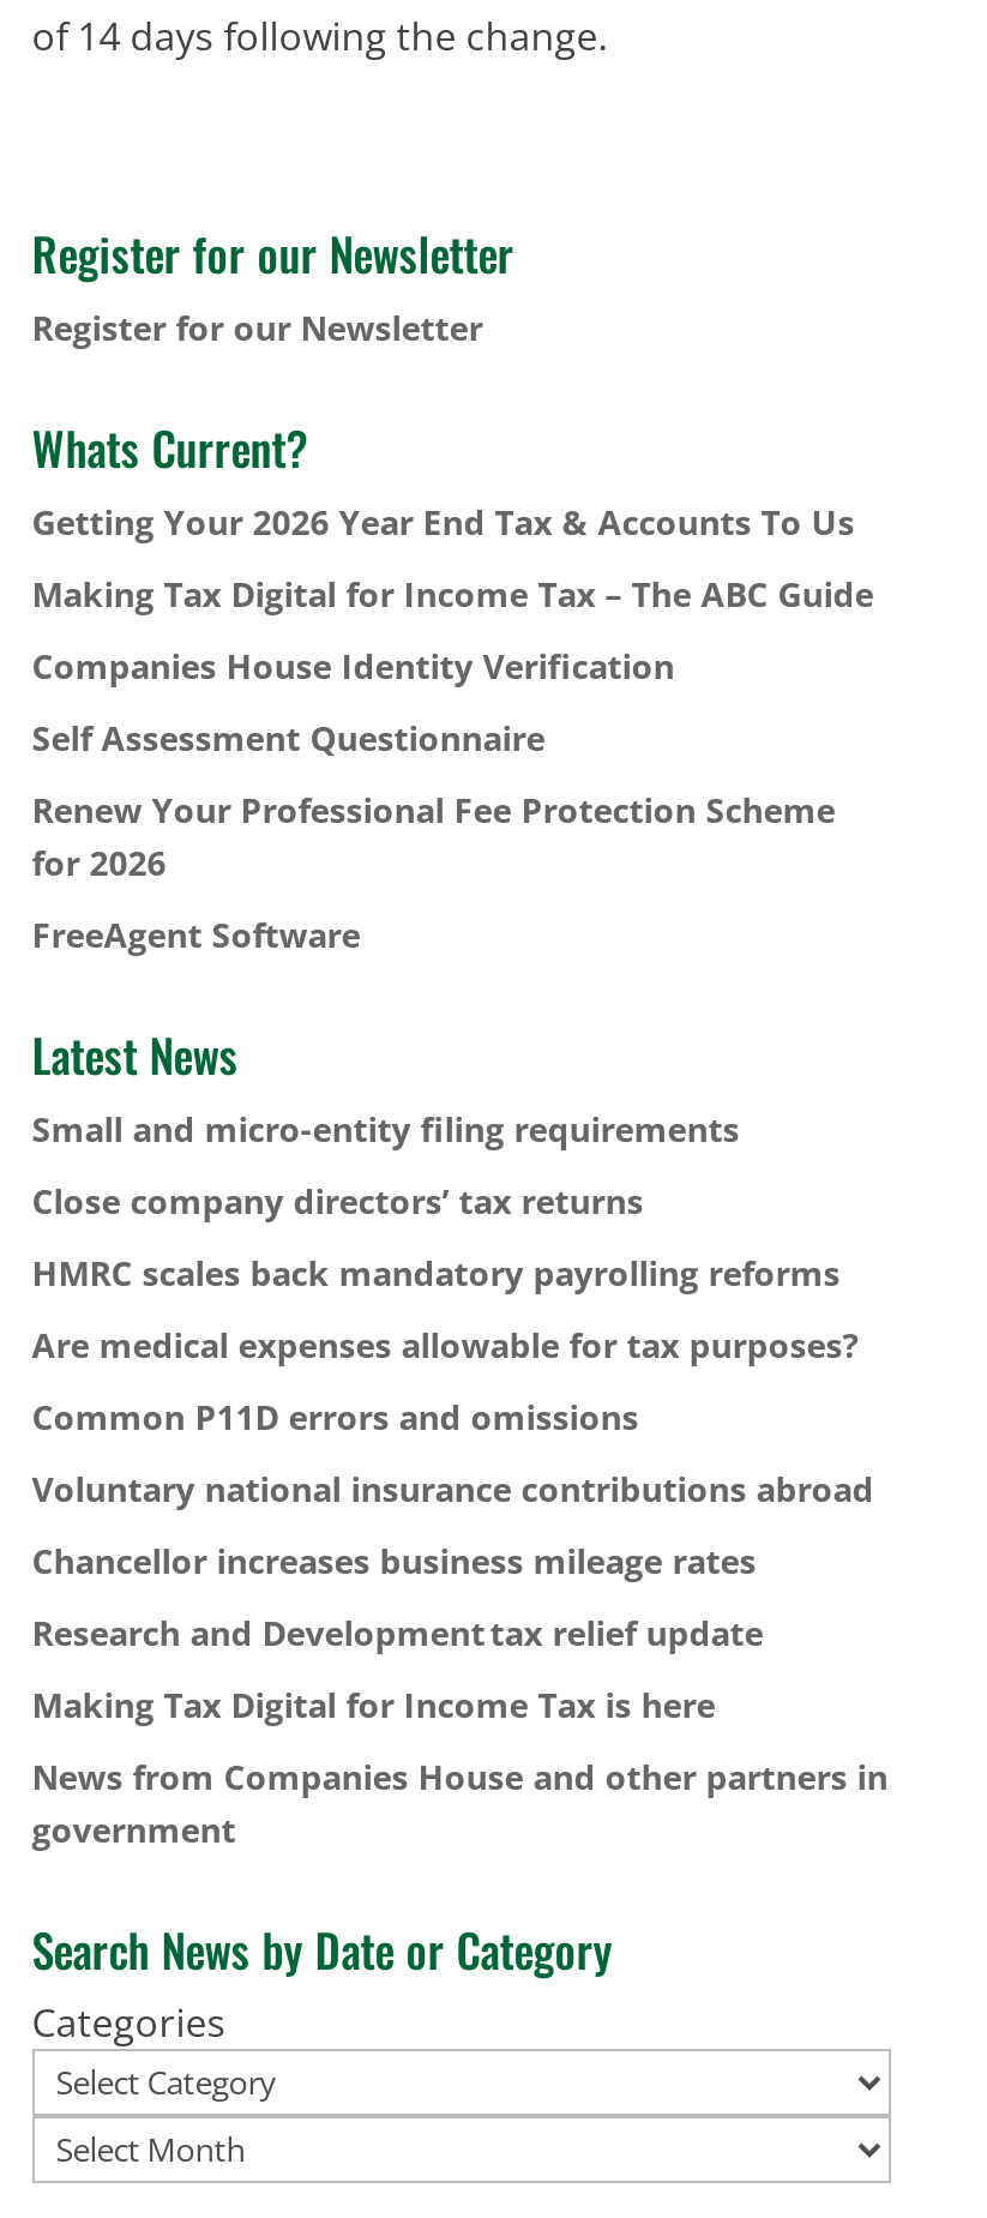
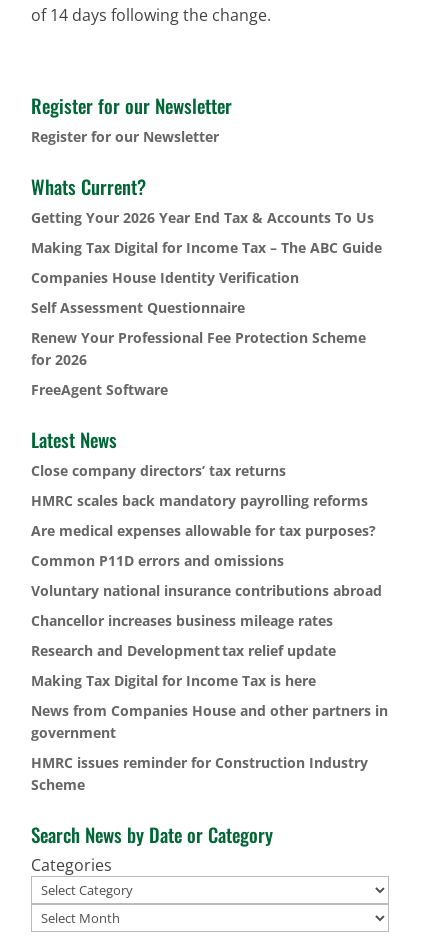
[32,1106,739,1152] Small and micro-entity filing requirements -> none
moved [32,1178,888,1852] -> [31,461,388,742]: Close company directors’ tax returns | HMRC scales back mandatory payrolling reforms | Are medical expenses allowable for tax purposes? | ... | News from Companies House and other partners in | government
none -> [31,753,368,794] HMRC issues reminder for Construction Industry | Scheme

